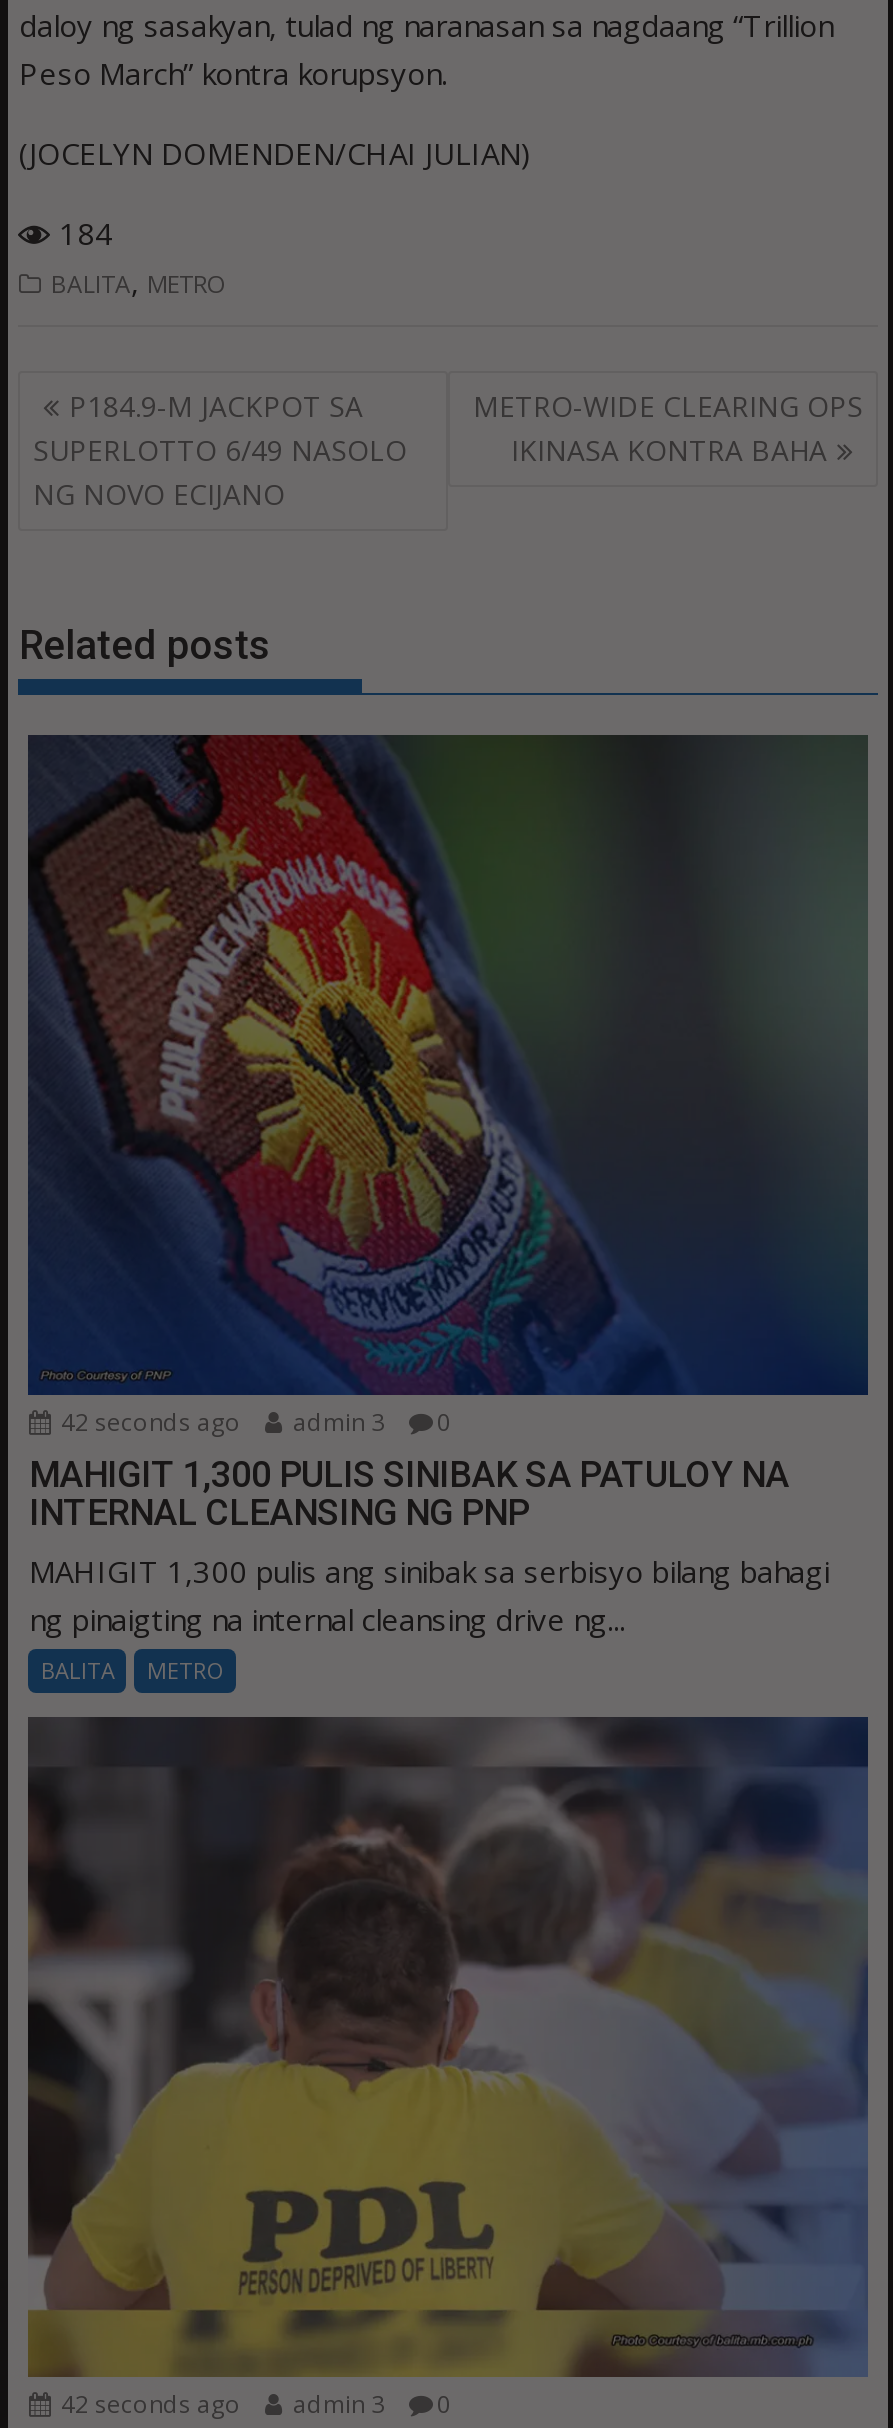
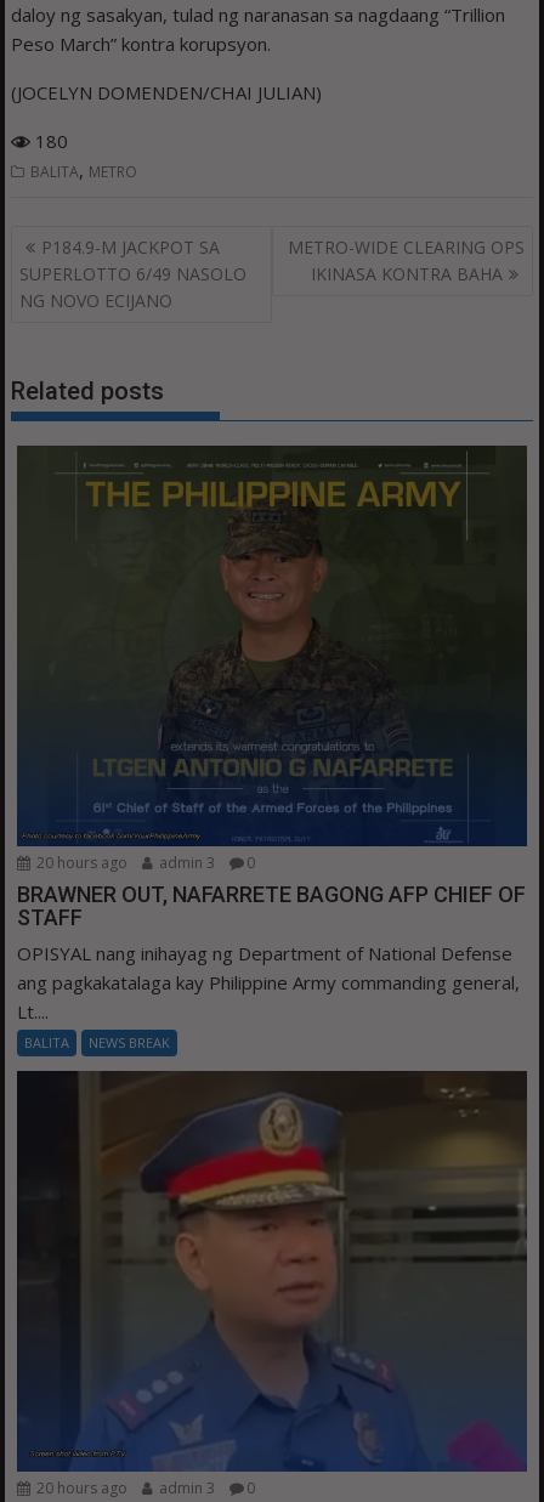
[51,213,113,253] 184 -> [31,129,69,154] 180
[28,732,870,1439] [image] | 42 seconds ago admin 3 0 -> [17,444,528,873] [image] | 20 hours ago admin 3 0
[29,1453,829,1639] MAHIGIT 1,300 PULIS SINIBAK SA PATULOY NA | INTERNAL CLEANSING NG PNP | MAHIGIT 1,300 pulis ang sinibak sa serbisyo bilang bahagi | ng pinaigting na internal cleansing drive ng... -> [18,882,526,1024] BRAWNER OUT, NAFARRETE BAGONG AFP CHIEF OF | STAFF | OPISYAL nang inihayag ng Department of National Defense | ang pagkakatalaga kay Philippine Army commanding general, | Lt....
[147,1655,225,1685] METRO -> [89,1033,171,1052] NEWS BREAK
[26,1714,870,2421] [image] | 42 seconds ago admin 3 0 -> [16,1070,528,1498] [image] | 20 hours ago admin 3 0

